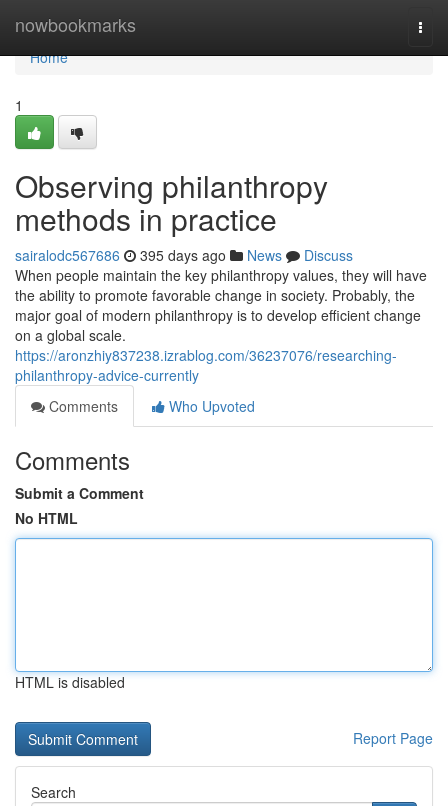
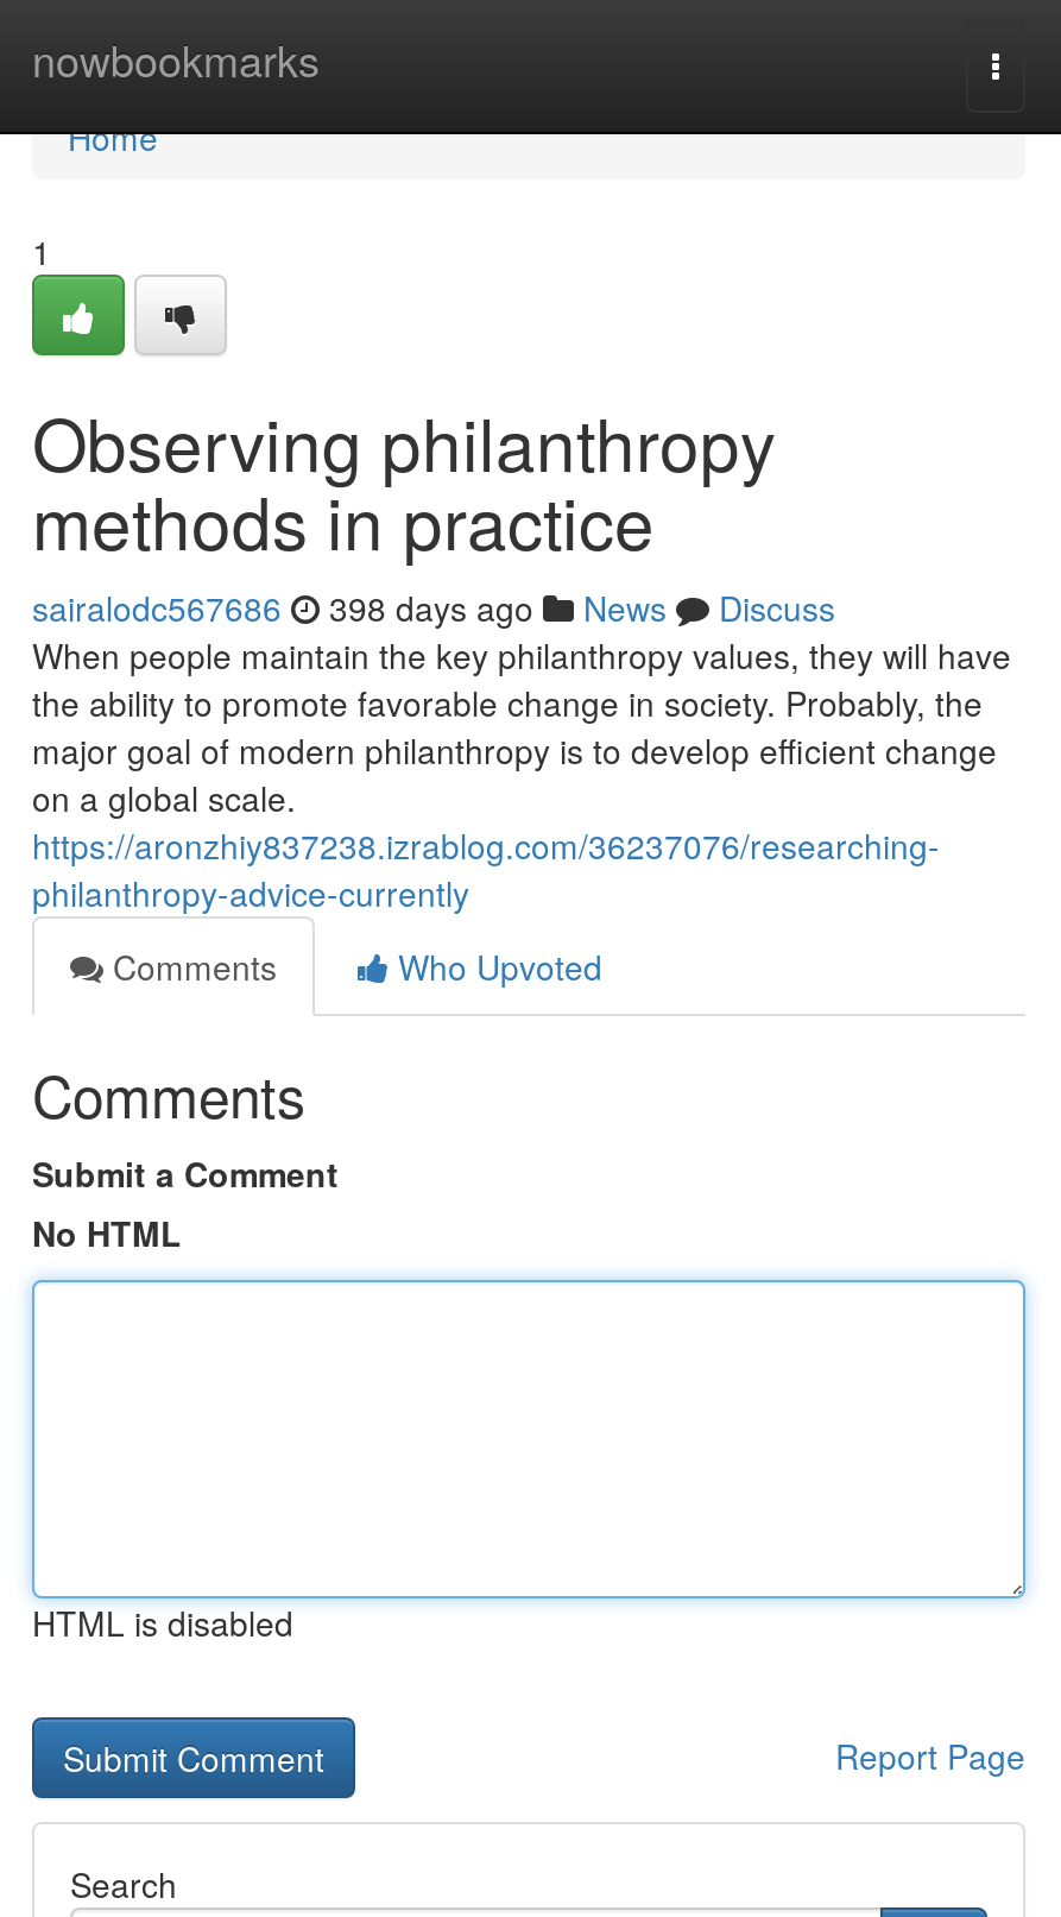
[15,245,353,265] sairalodc567686 395 days ago News Discuss -> [32,584,835,631] sairalodc567686 398 days ago News Discuss

